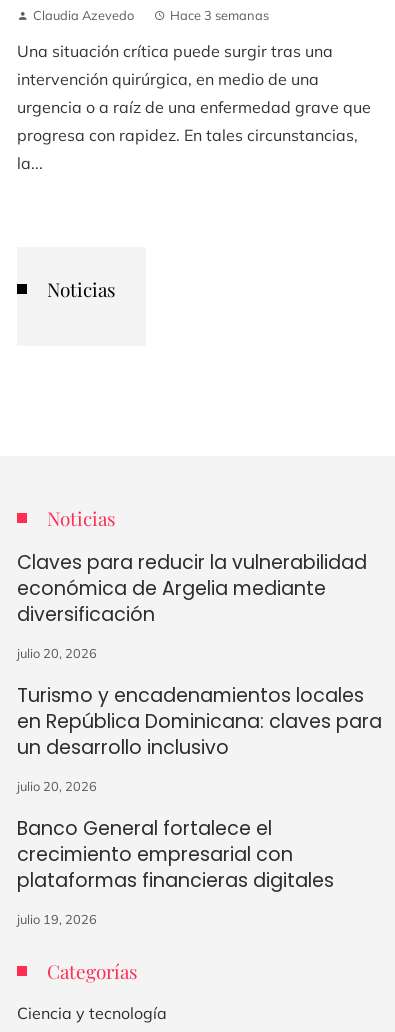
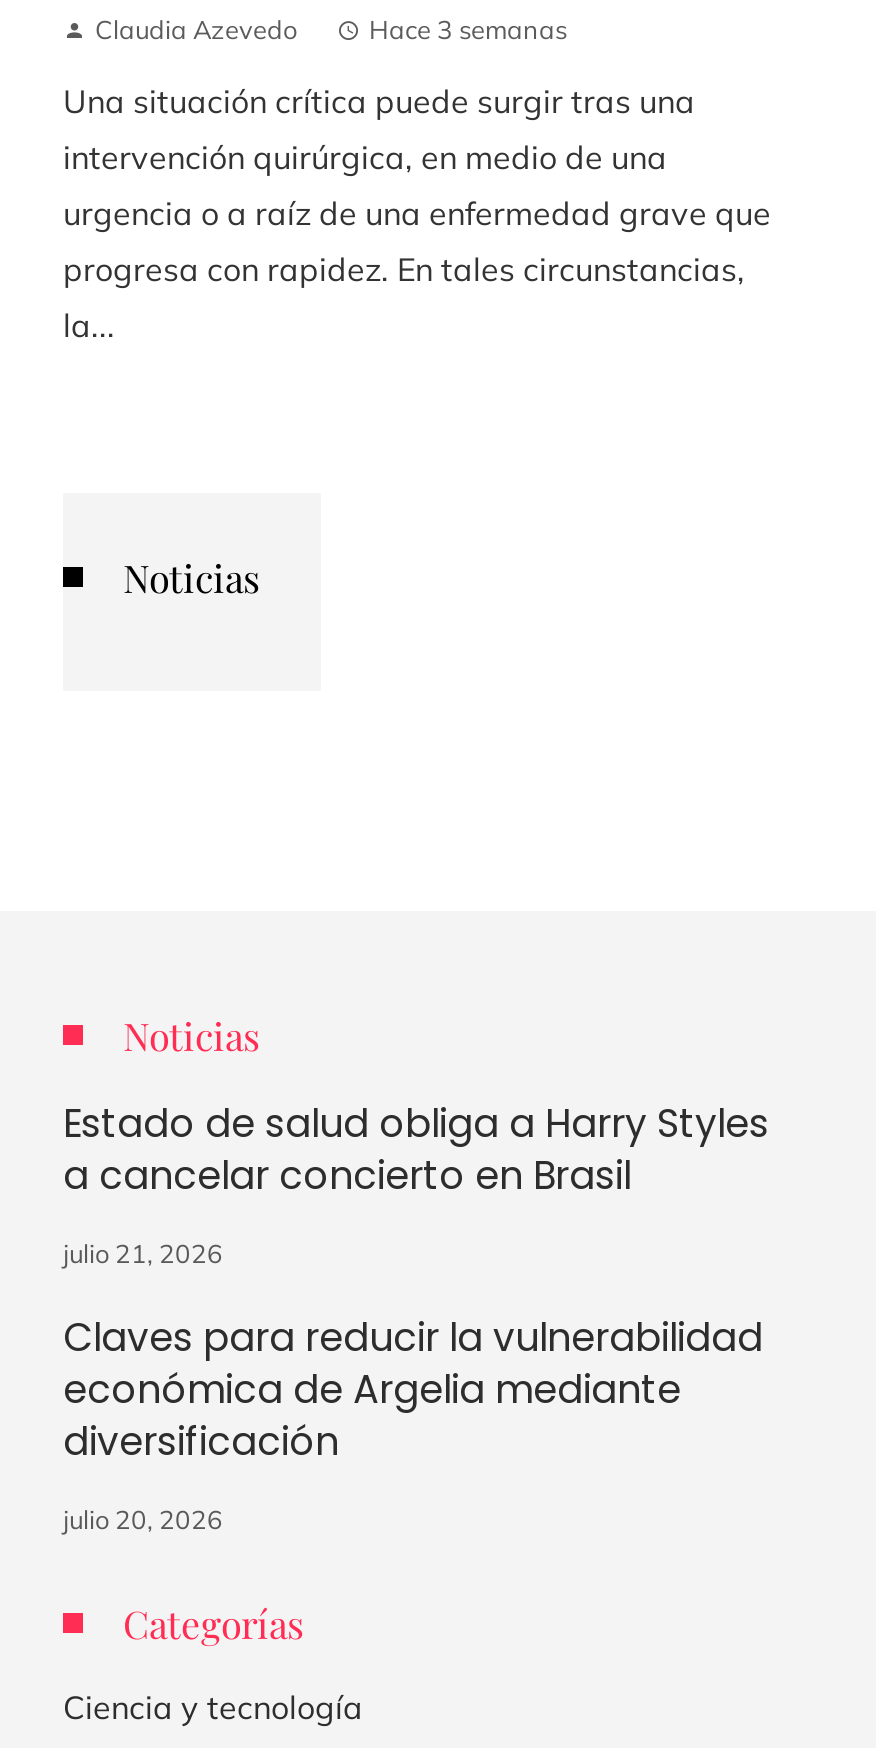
none -> [63,1097,769,1269] Estado de salud obliga a Harry Styles | a cancelar concierto en Brasil | julio 21, 2026
moved [17,549,367,661] -> [63,1311,763,1535]: Claves para reducir la vulnerabilidad | económica de Argelia mediante | diversificación | julio 20, 2026
[17,682,382,927] Turismo y encadenamientos locales | en República Dominicana: claves para | un desarrollo inclusivo | julio 20, 2026 | Banco General fortalece el | crecimiento empresarial con | plataformas financieras digitales | julio 19, 2026 -> none

